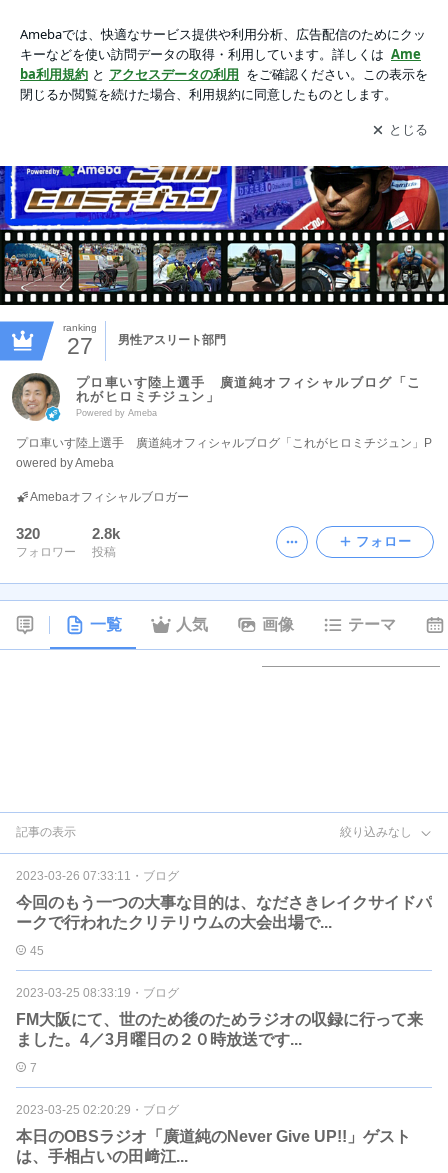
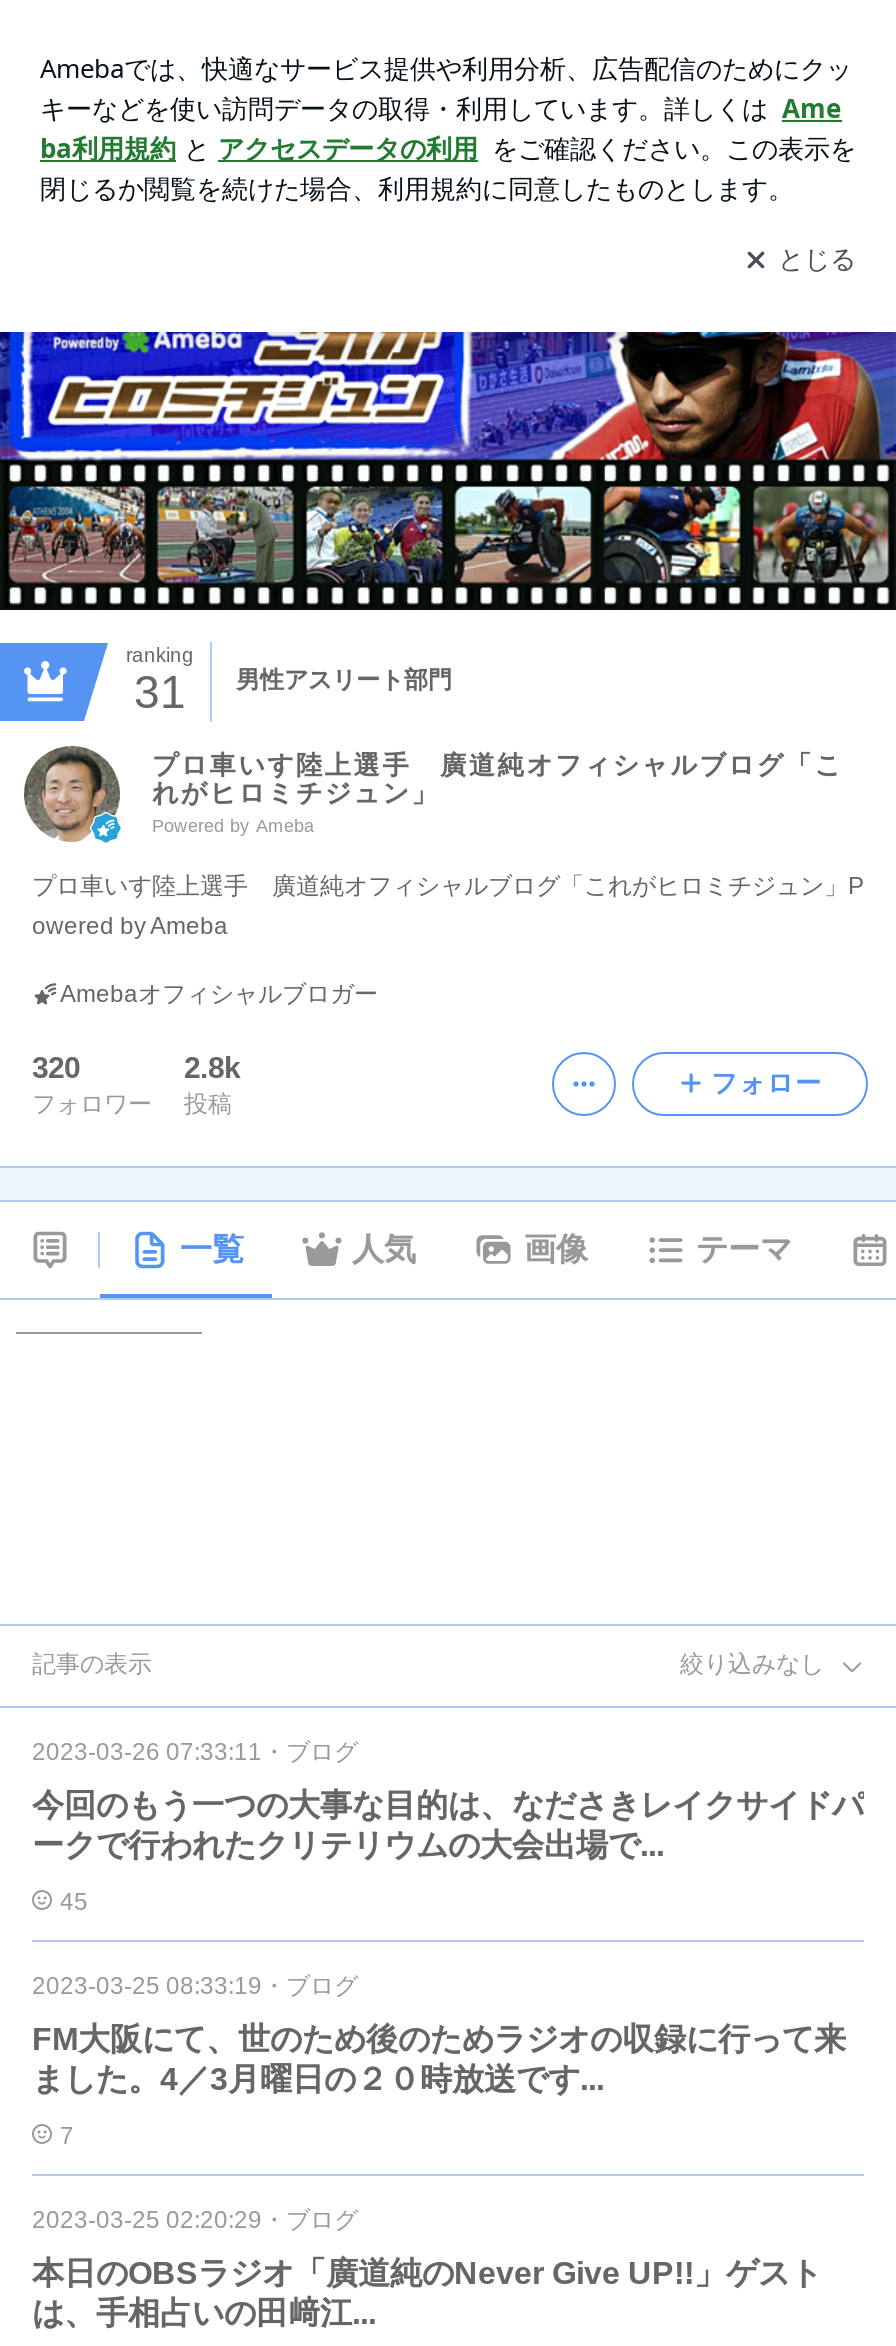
[67,333,226,359] 27 男性アスリート部門 -> [134,667,452,719] 31 男性アスリート部門

